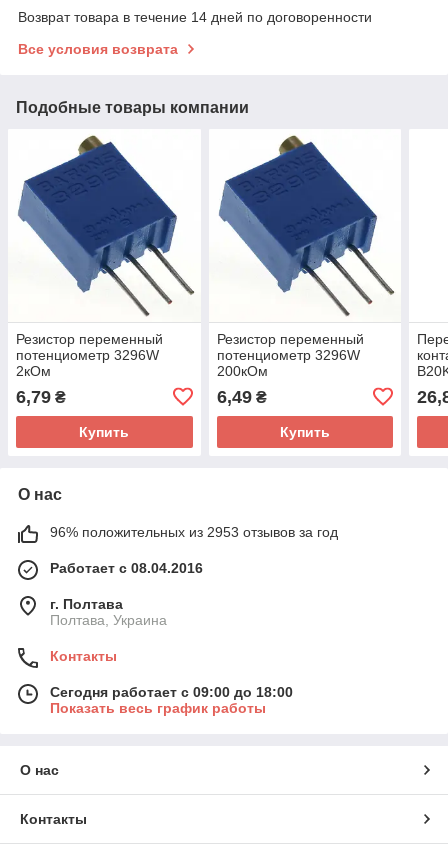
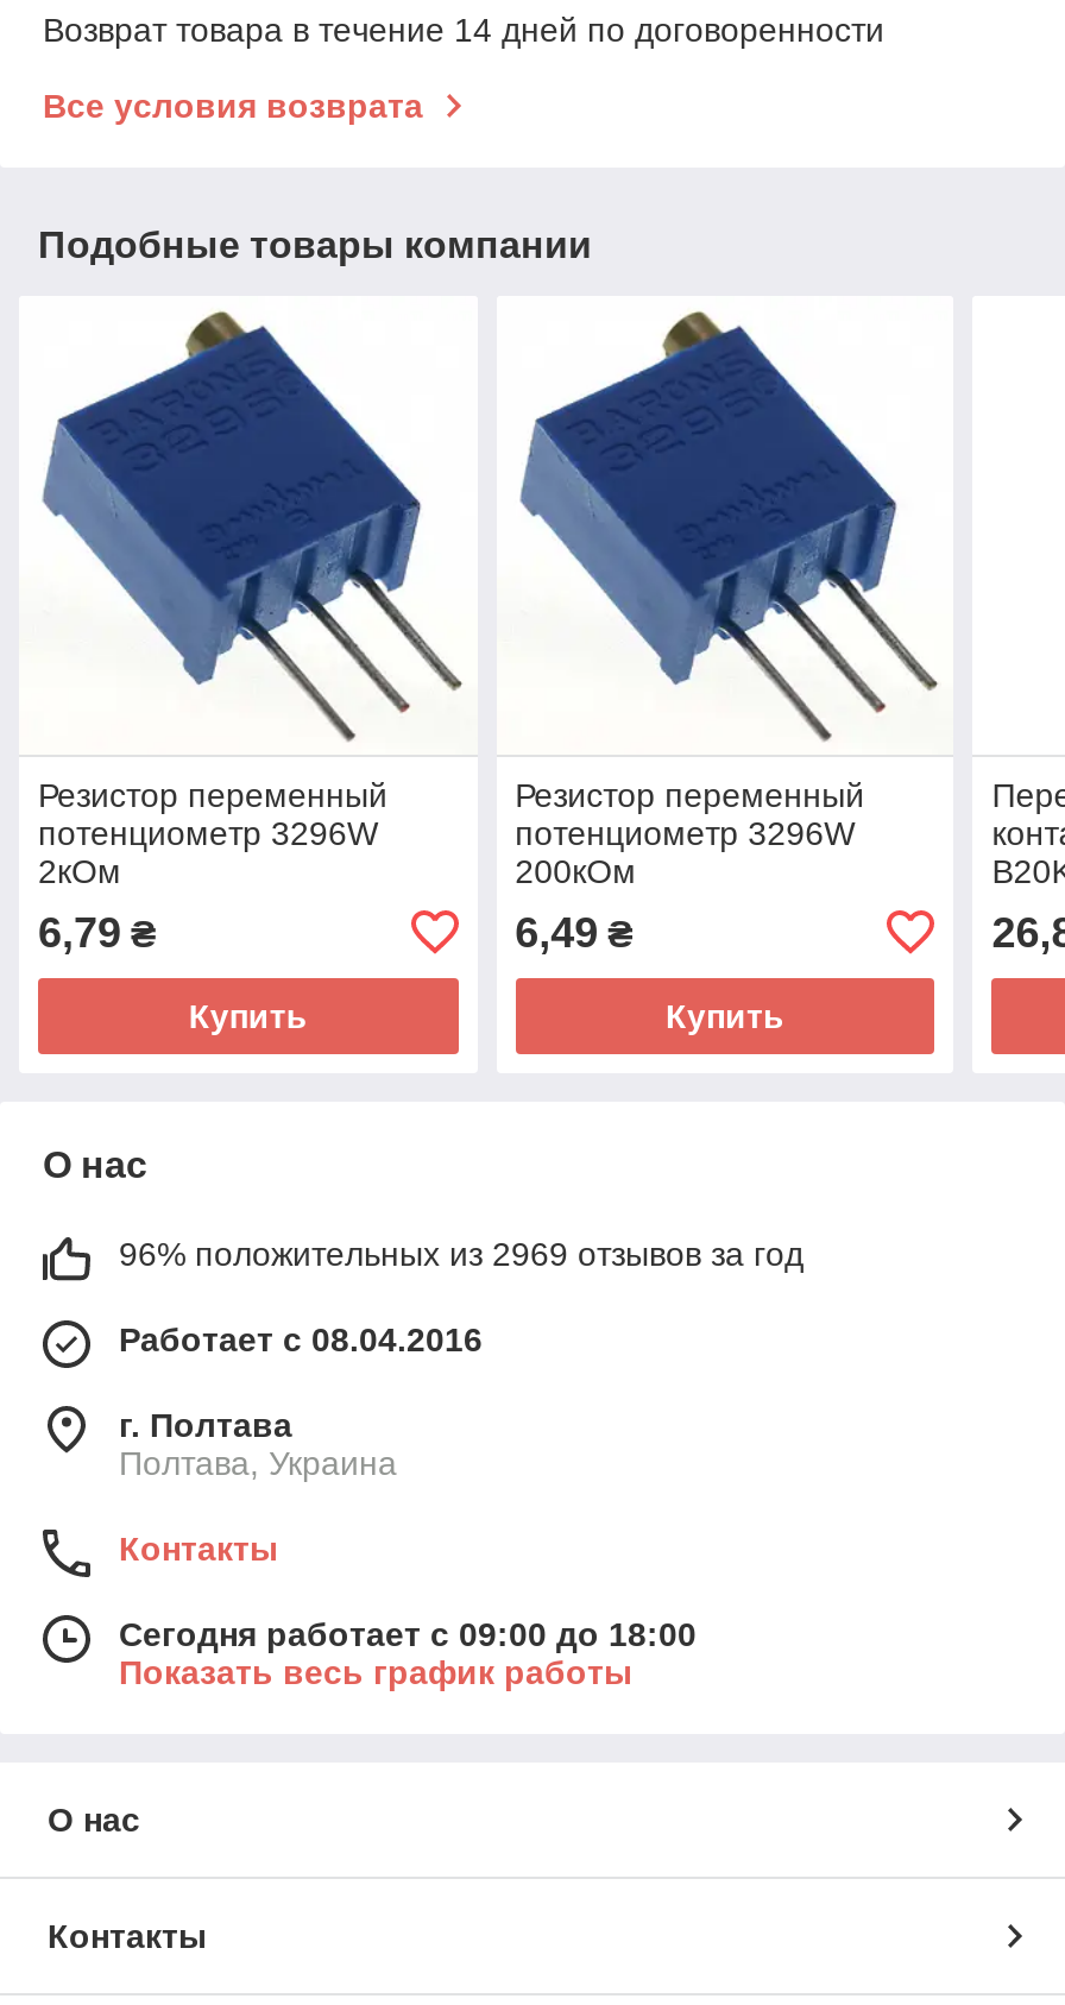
[50,524,338,540] 96% положительных из 2953 отзывов за год -> [119,1234,804,1272] 96% положительных из 2969 отзывов за год

